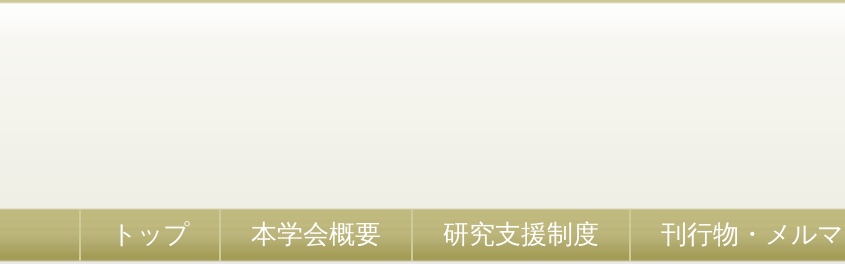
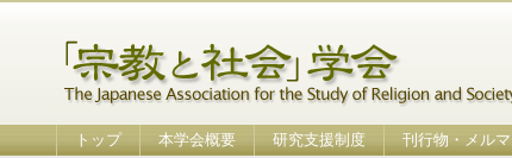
none -> [63,39,508,106] [image]

